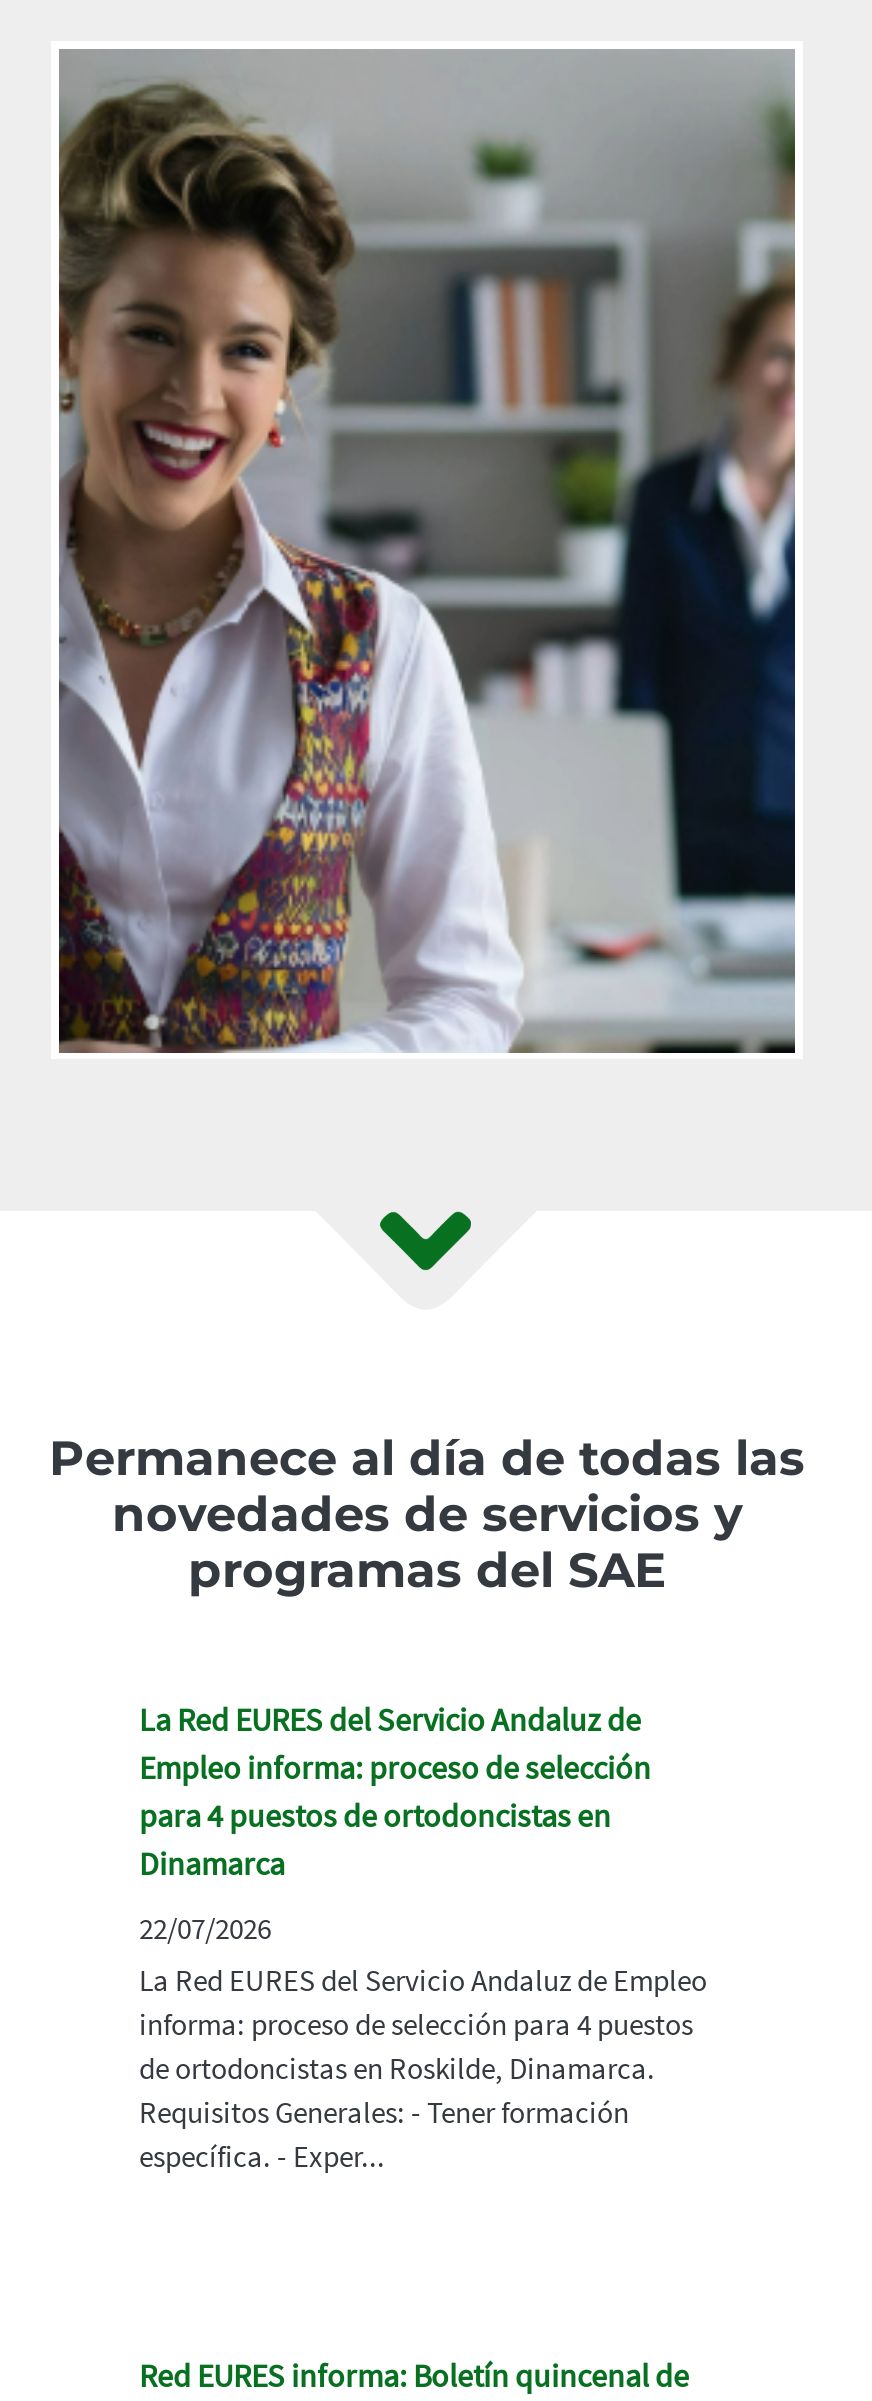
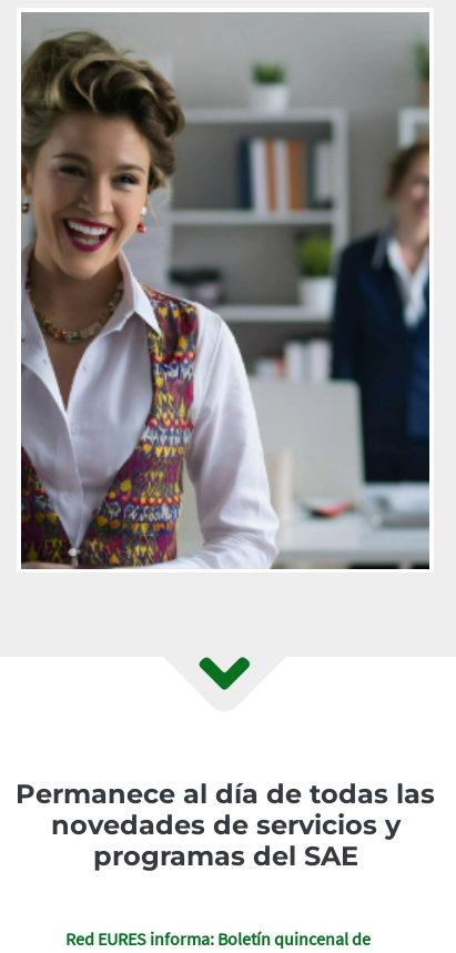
[139,1699,707,2175] La Red EURES del Servicio Andaluz de | Empleo informa: proceso de selección | para 4 puestos de ortodoncistas en | Dinamarca | 22/07/2026 | La Red EURES del Servicio Andaluz de Empleo | informa: proceso de selección para 4 puestos | de ortodoncistas en Roskilde, Dinamarca. | Requisitos Generales: - Tener formación | específica. - Exper... -> none

